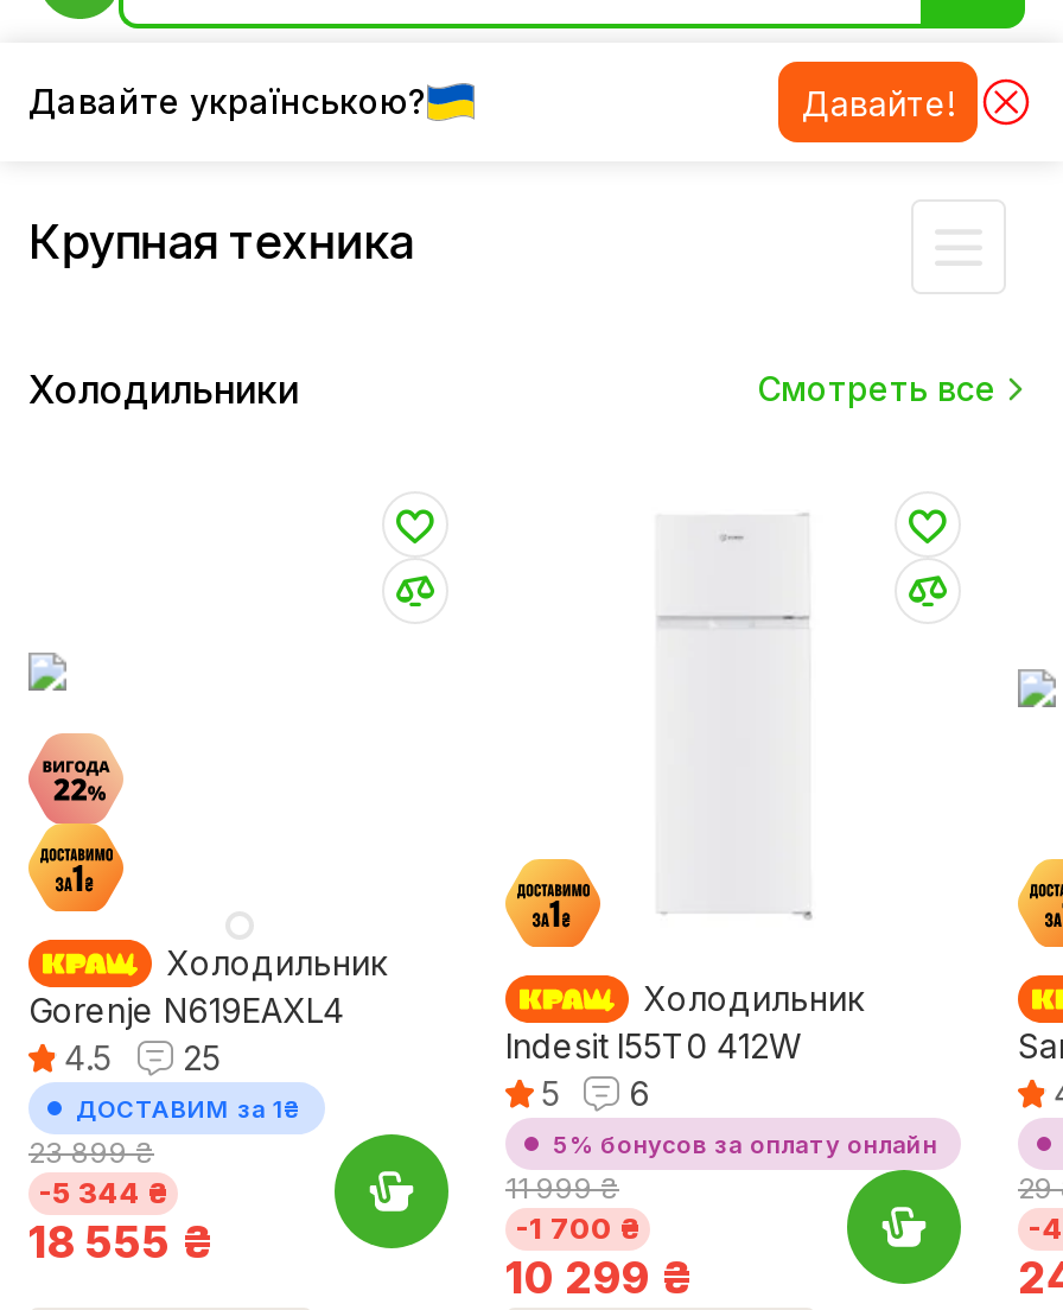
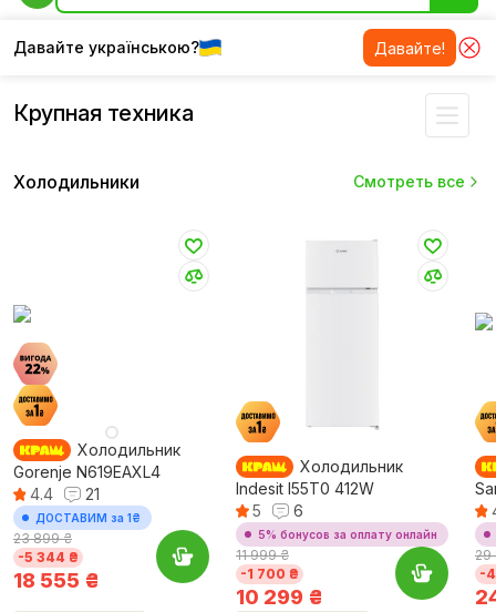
[64,1037,112,1077] 4.5 -> [30,484,53,503] 4.4
[183,1037,221,1077] 25 -> [85,484,100,503] 21

